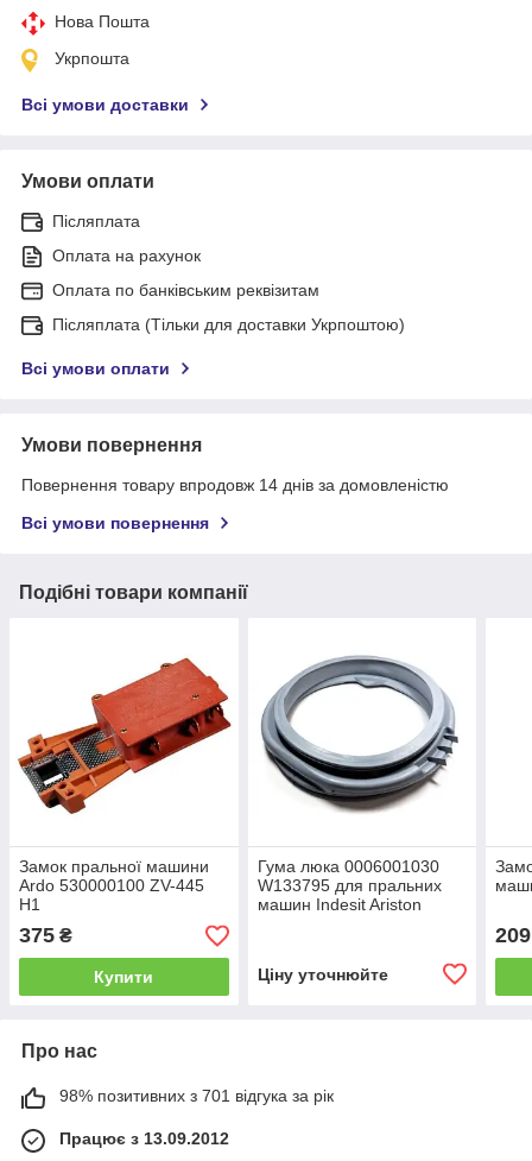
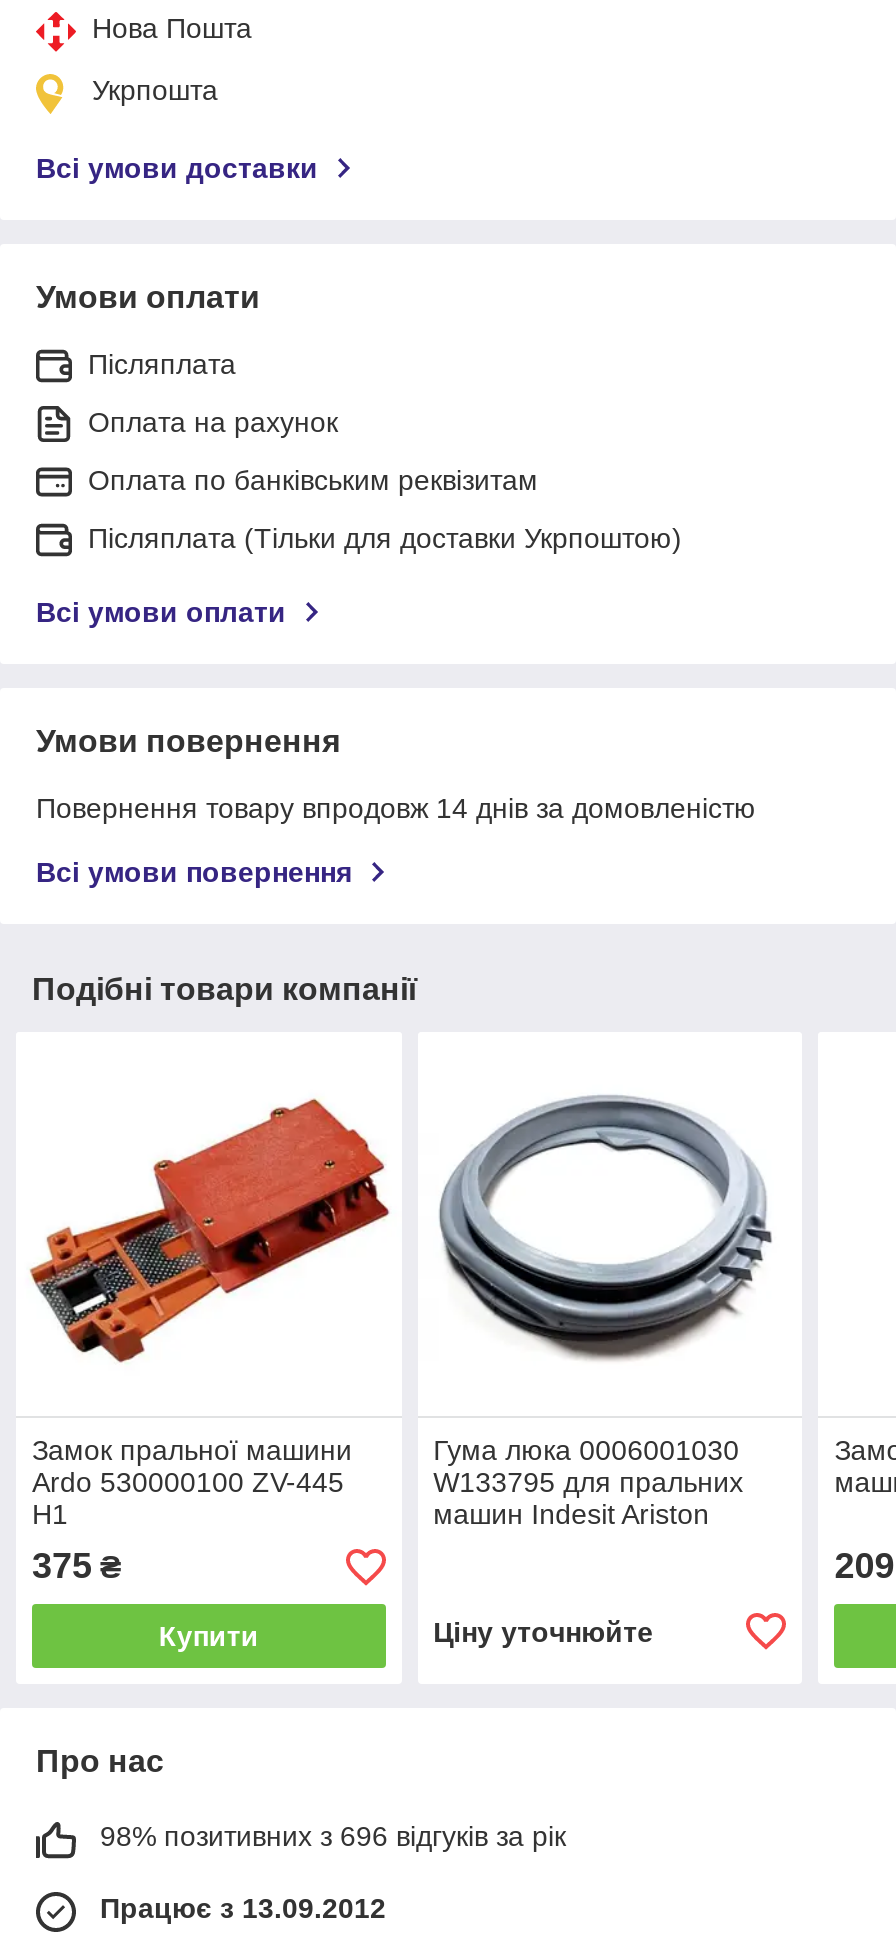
[59,1087,334,1106] 98% позитивних з 701 відгука за рік -> [100,1821,566,1853] 98% позитивних з 696 відгуків за рік

